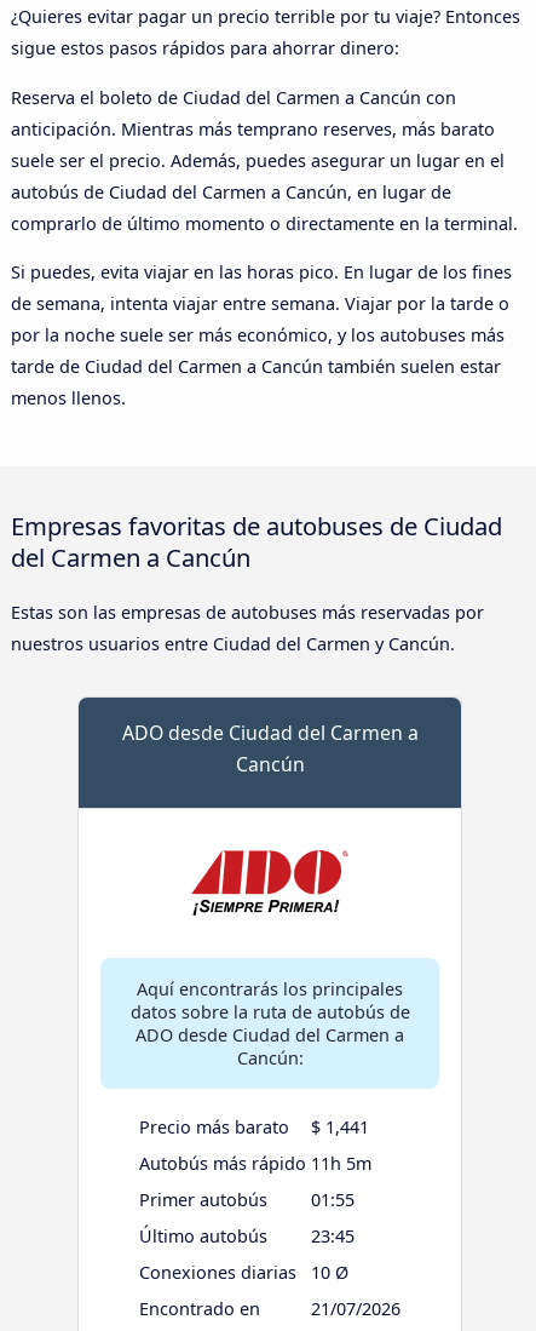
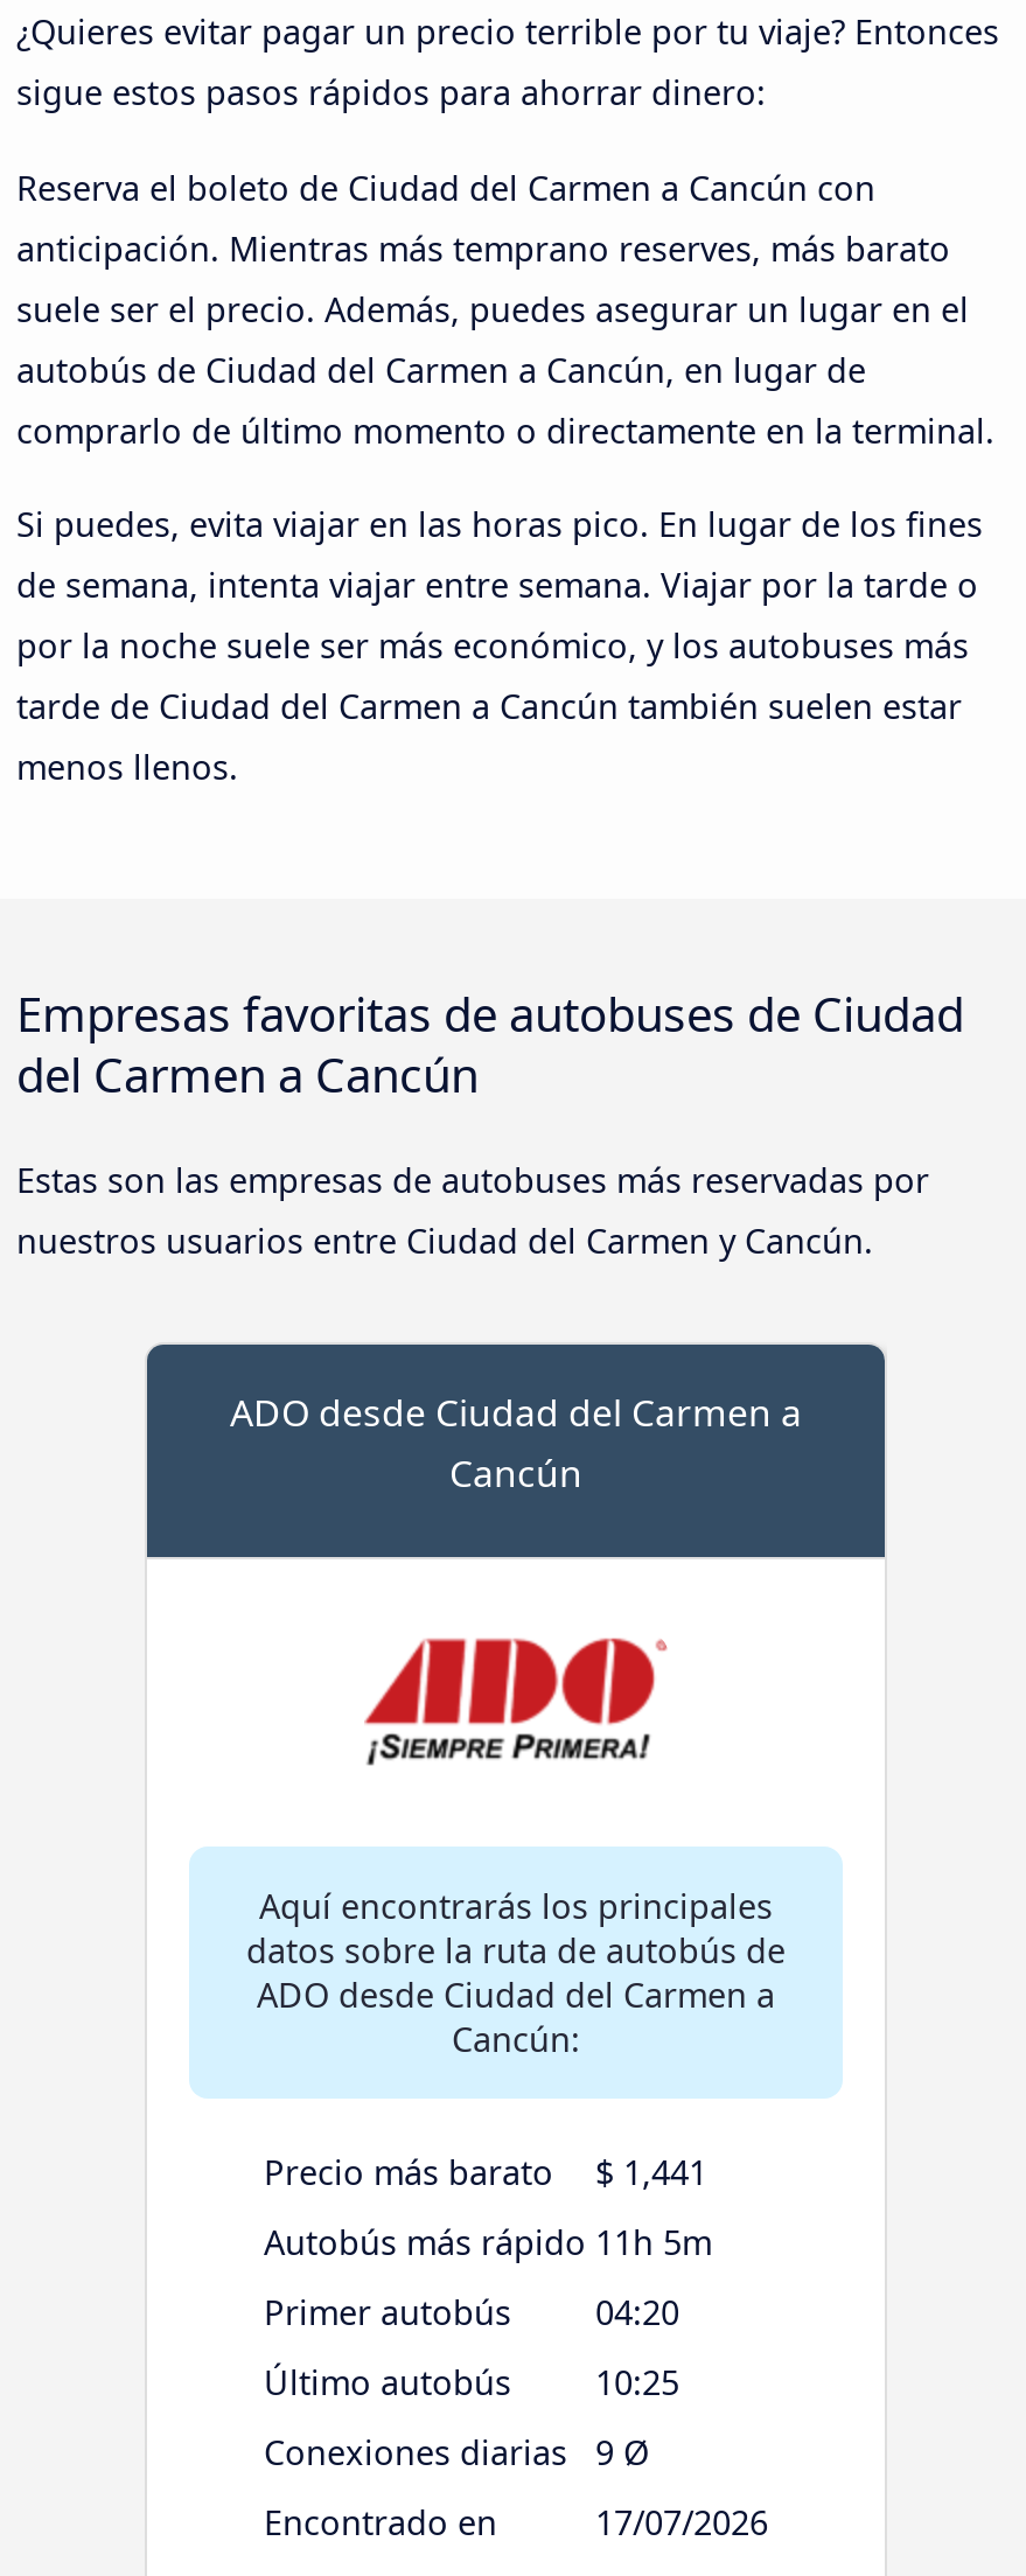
[139,1189,355,1212] Primer autobús 01:55 -> [264,2291,679,2335] Primer autobús 04:20
[139,1225,355,1248] Último autobús 23:45 -> [264,2361,679,2405] Último autobús 10:25
[139,1261,348,1284] Conexiones diarias 10 Ø -> [264,2431,649,2475] Conexiones diarias 9 Ø
[311,1298,400,1321] 21/07/2026 -> [595,2501,768,2545] 17/07/2026

